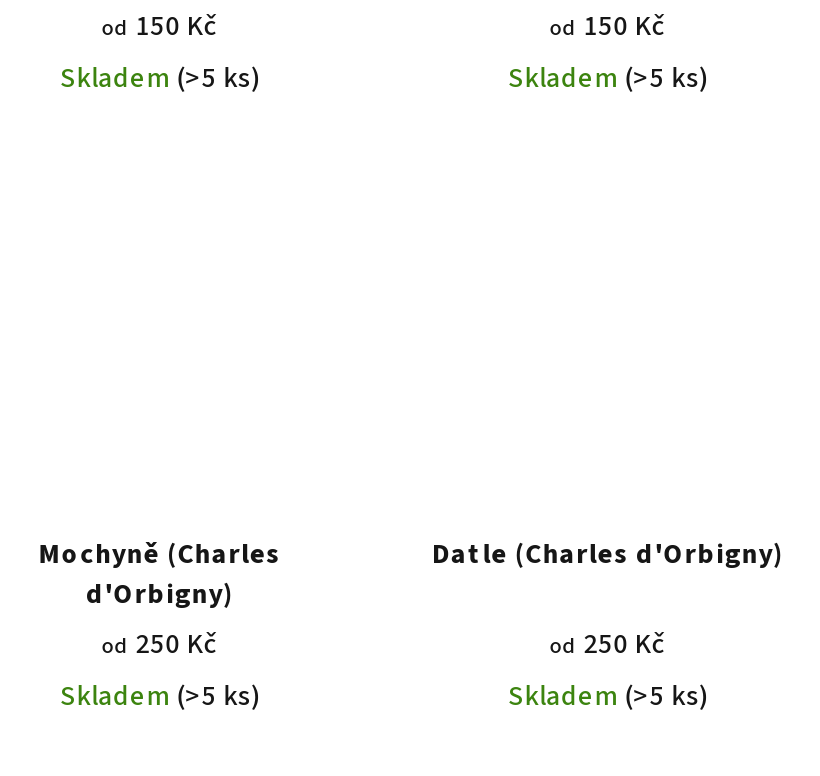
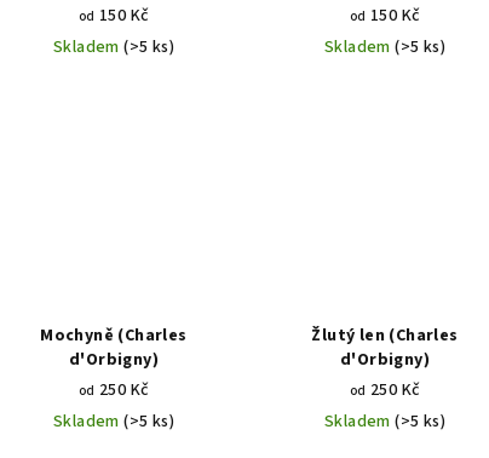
[432,535,784,575] Datle (Charles d'Orbigny) -> [312,324,458,372] Žlutý len (Charles | d'Orbigny)

